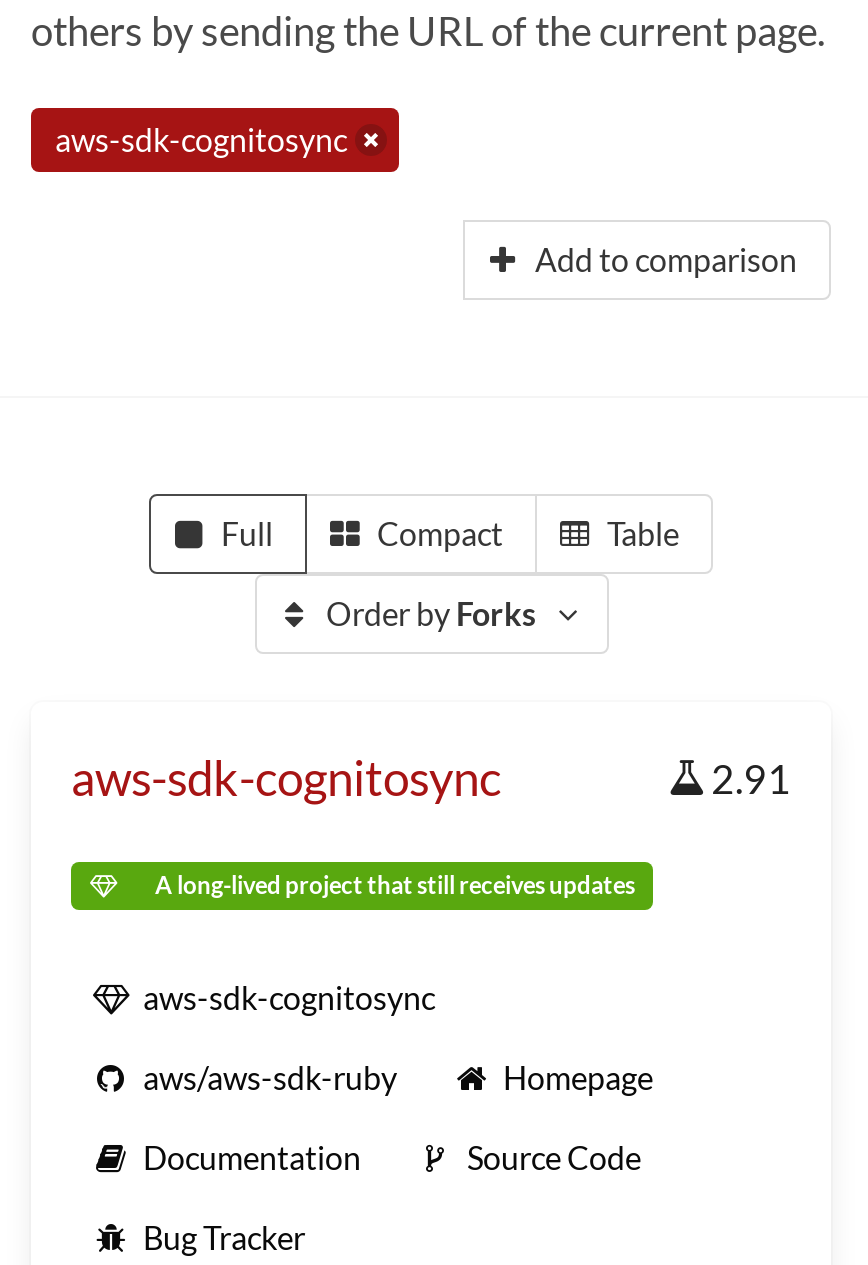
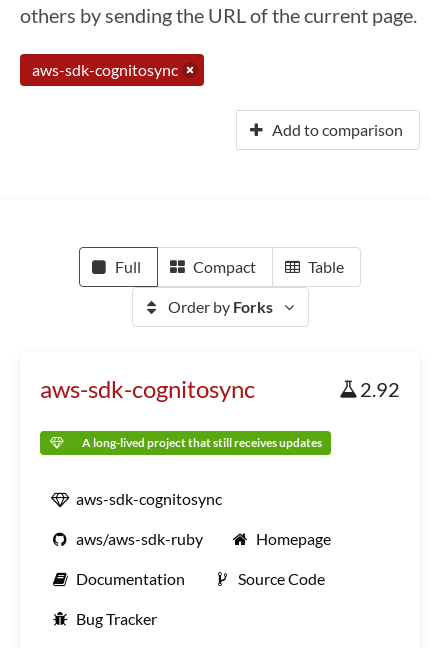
[711,754,791,802] 2.91 -> [360,377,400,401] 2.92

